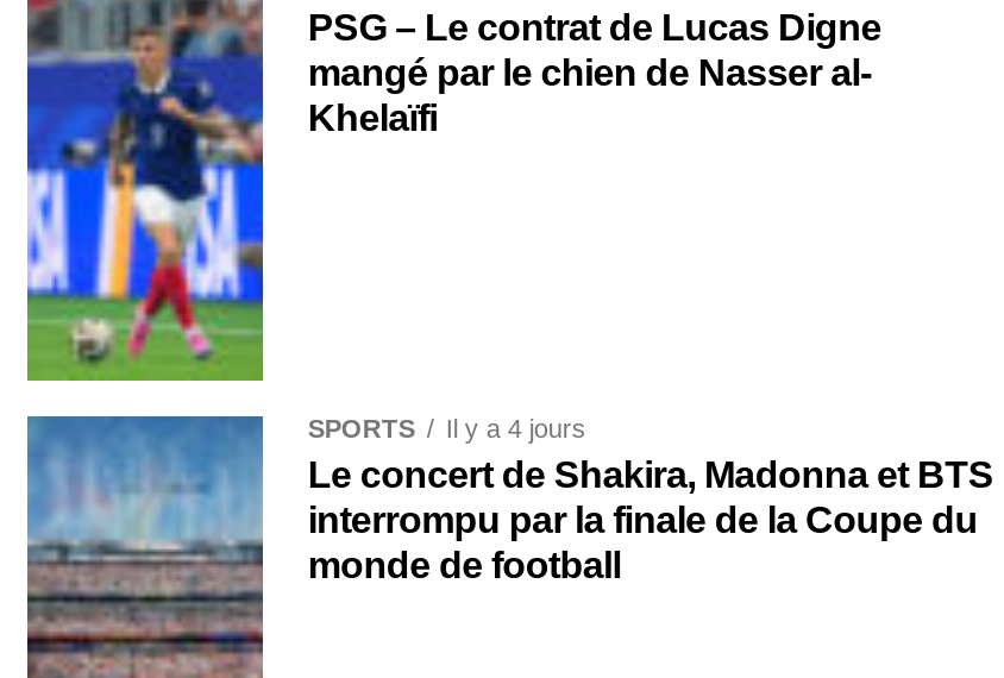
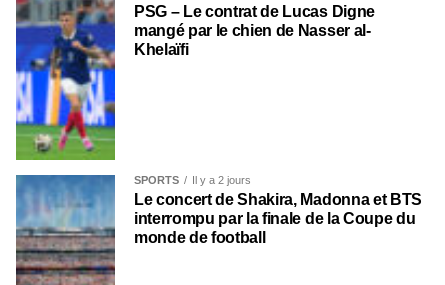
[308,414,586,443] SPORTS Il y a 4 jours -> [134,174,251,186] SPORTS Il y a 2 jours

